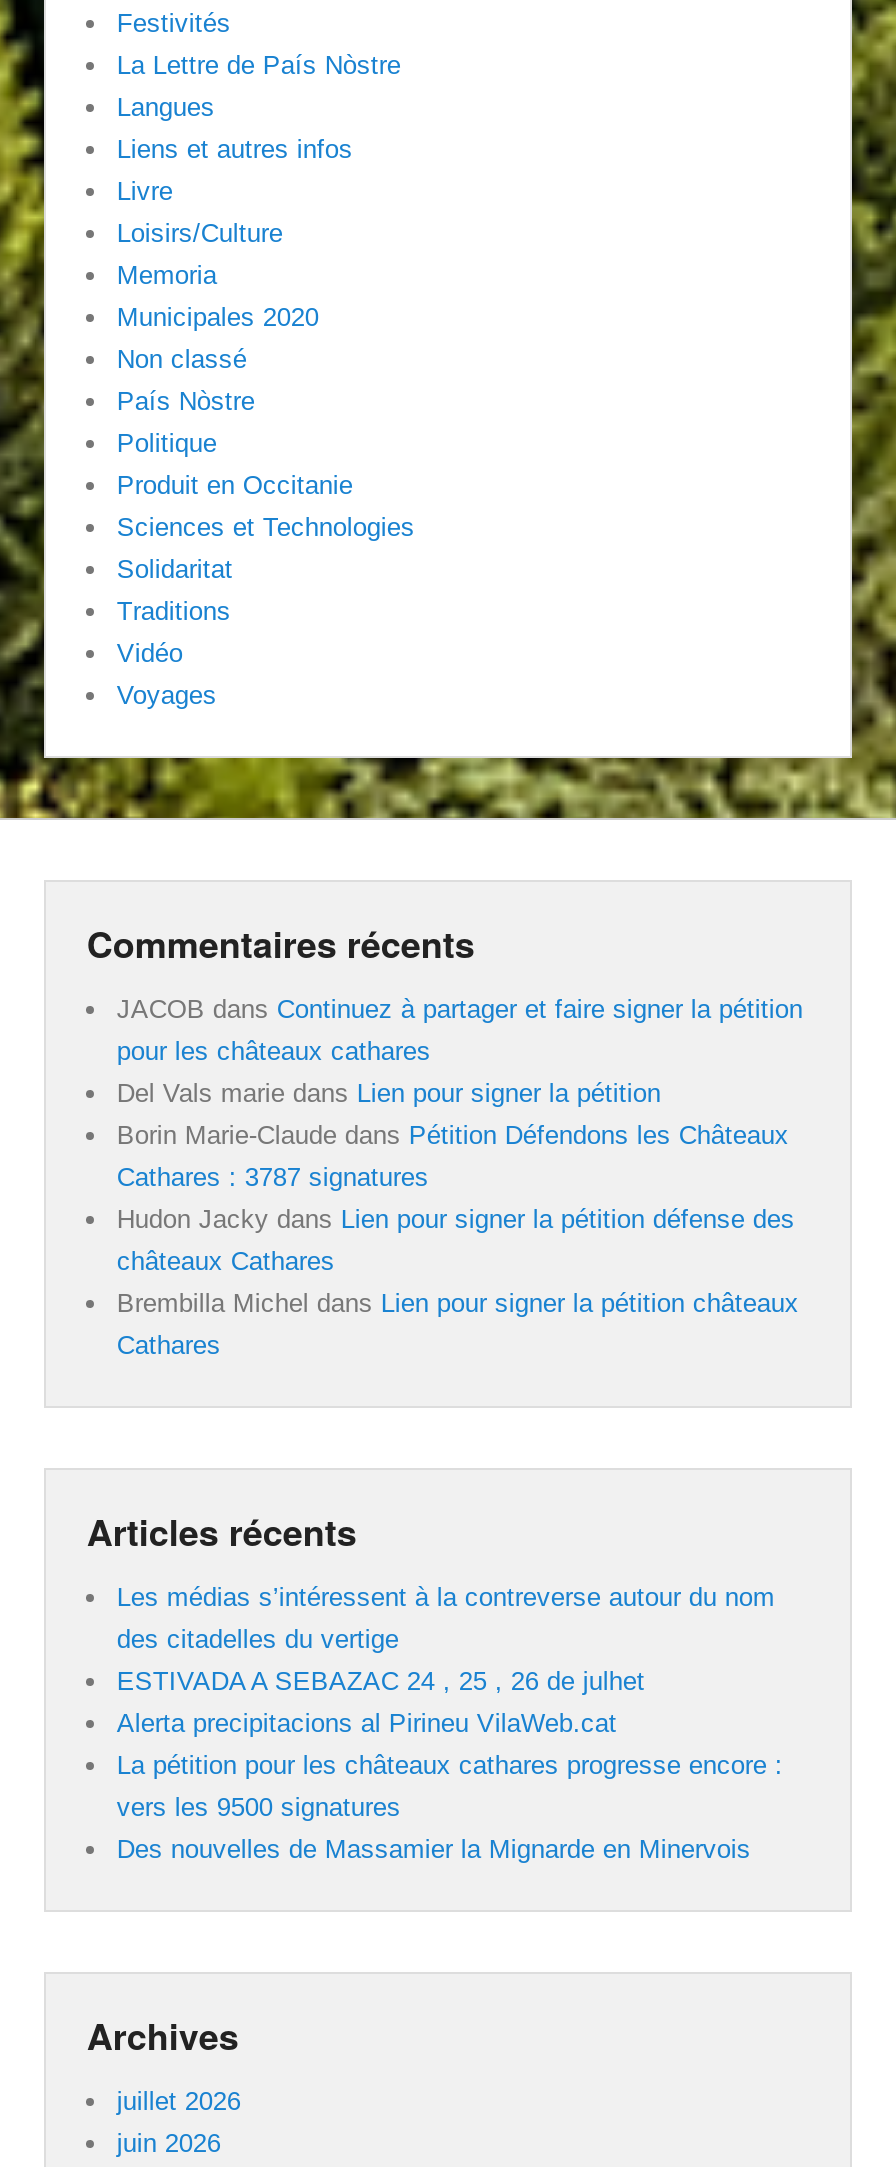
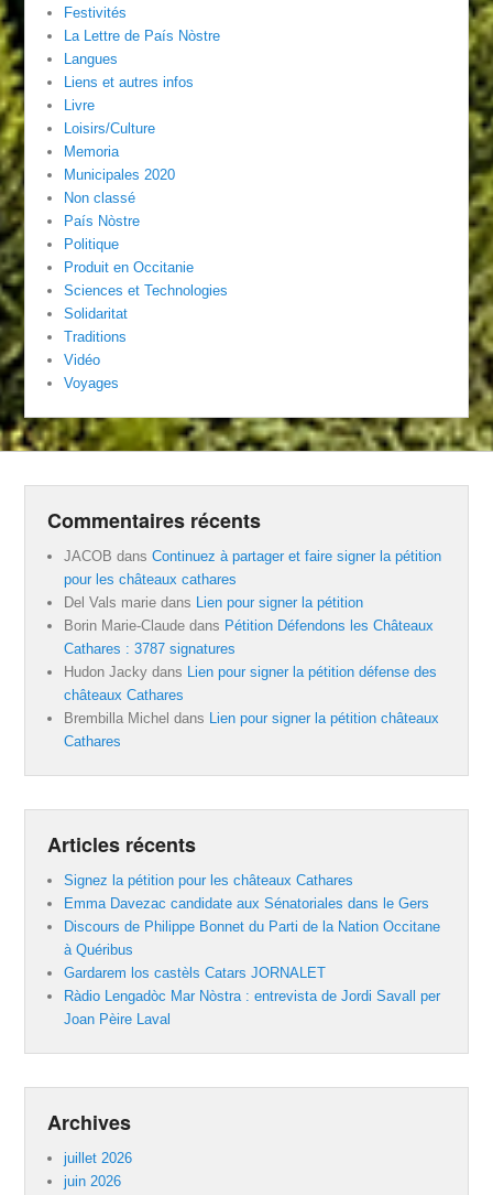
[117,1582,783,1864] Les médias s’intéressent à la contreverse autour du nom | des citadelles du vertige | ESTIVADA A SEBAZAC 24 , 25 , 26 de julhet | Alerta precipitacions al Pirineu VilaWeb.cat | La pétition pour les châteaux cathares progresse encore : | vers les 9500 signatures | Des nouvelles de Massamier la Mignarde en Minervois -> [64,872,441,1027] Signez la pétition pour les châteaux Cathares | Emma Davezac candidate aux Sénatoriales dans le Gers | Discours de Philippe Bonnet du Parti de la Nation Occitane | à Quéribus | Gardarem los castèls Catars JORNALET | Ràdio Lengadòc Mar Nòstra : entrevista de Jordi Savall per | Joan Pèire Laval

